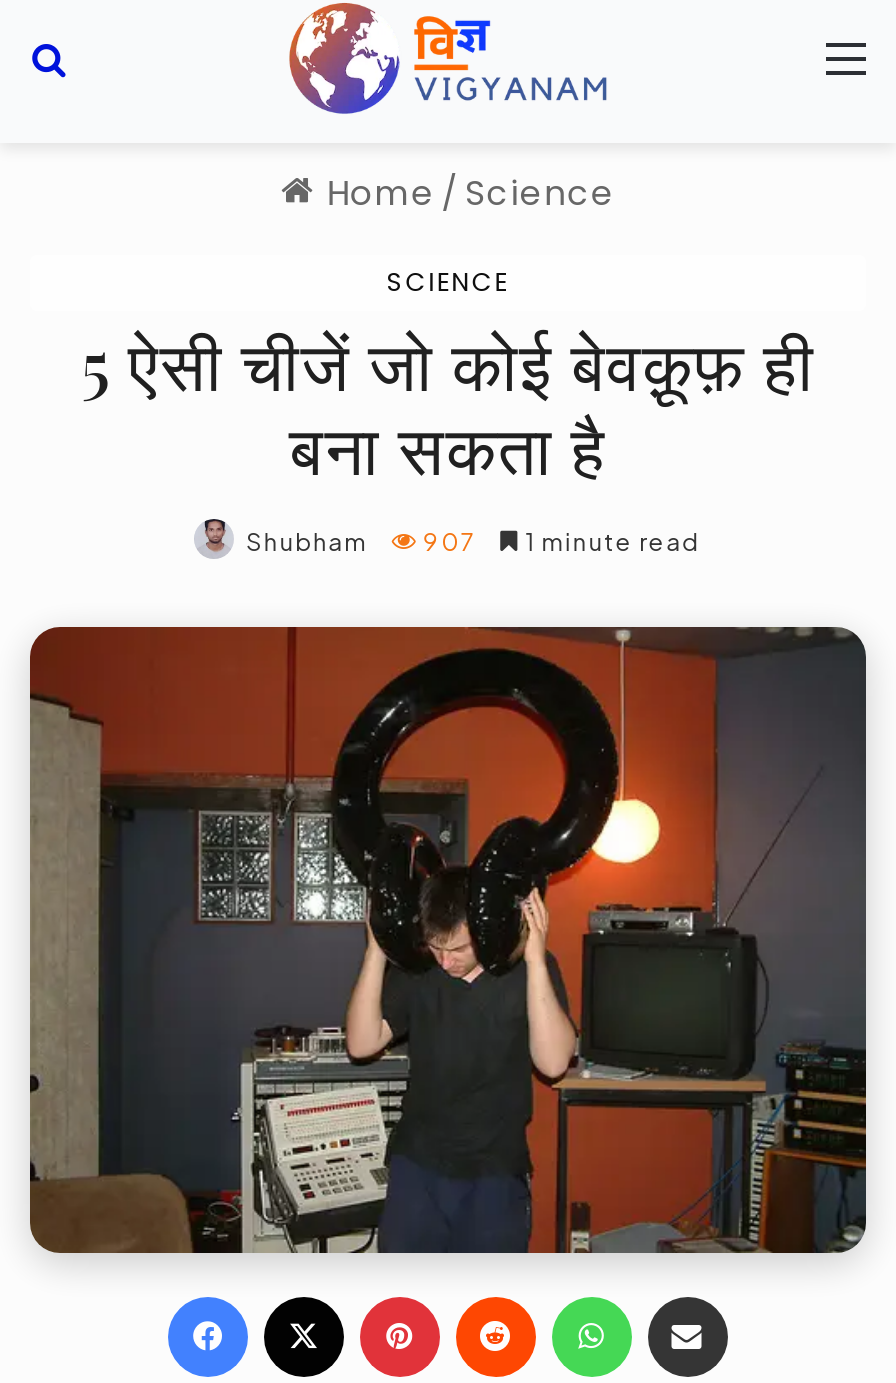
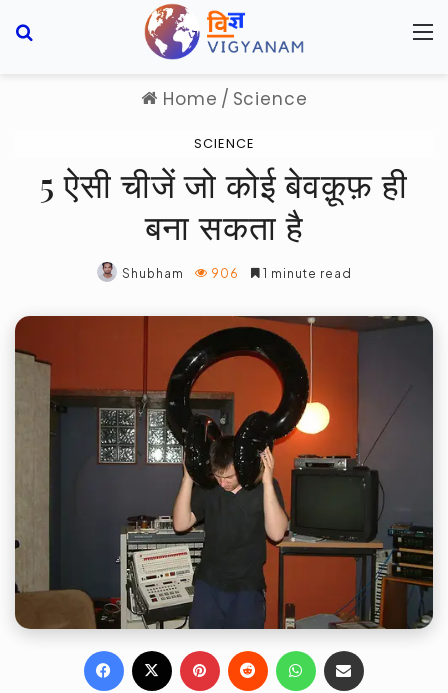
[246,527,702,557] Shubham 907 1 minute read -> [122,266,351,281] Shubham 906 1 minute read

